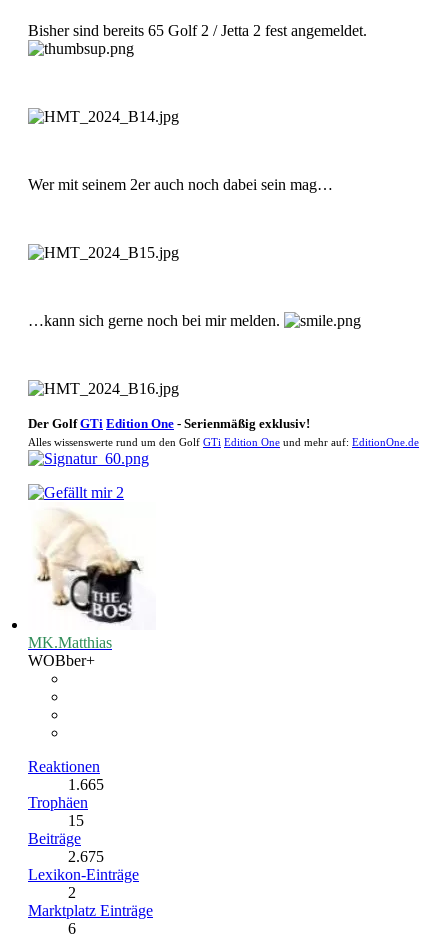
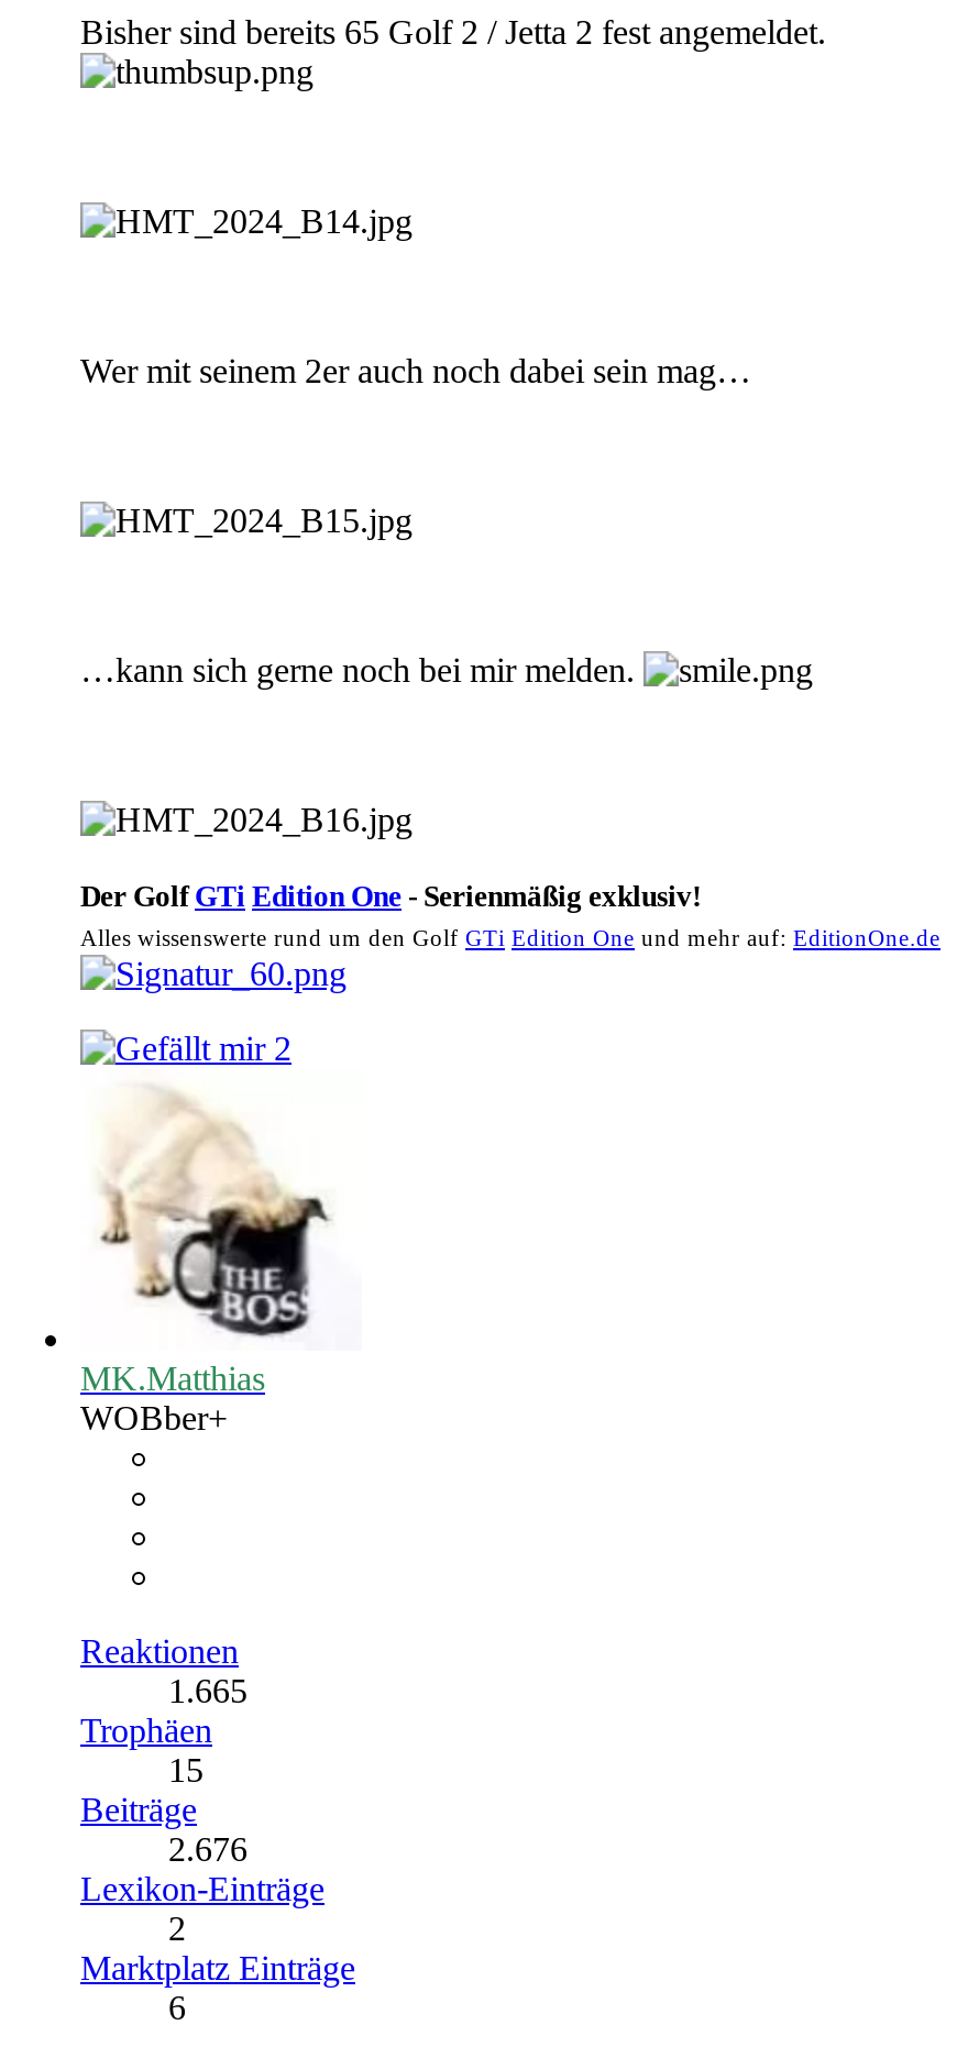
[68,848,104,865] 2.675 -> [168,1830,248,1867] 2.676

